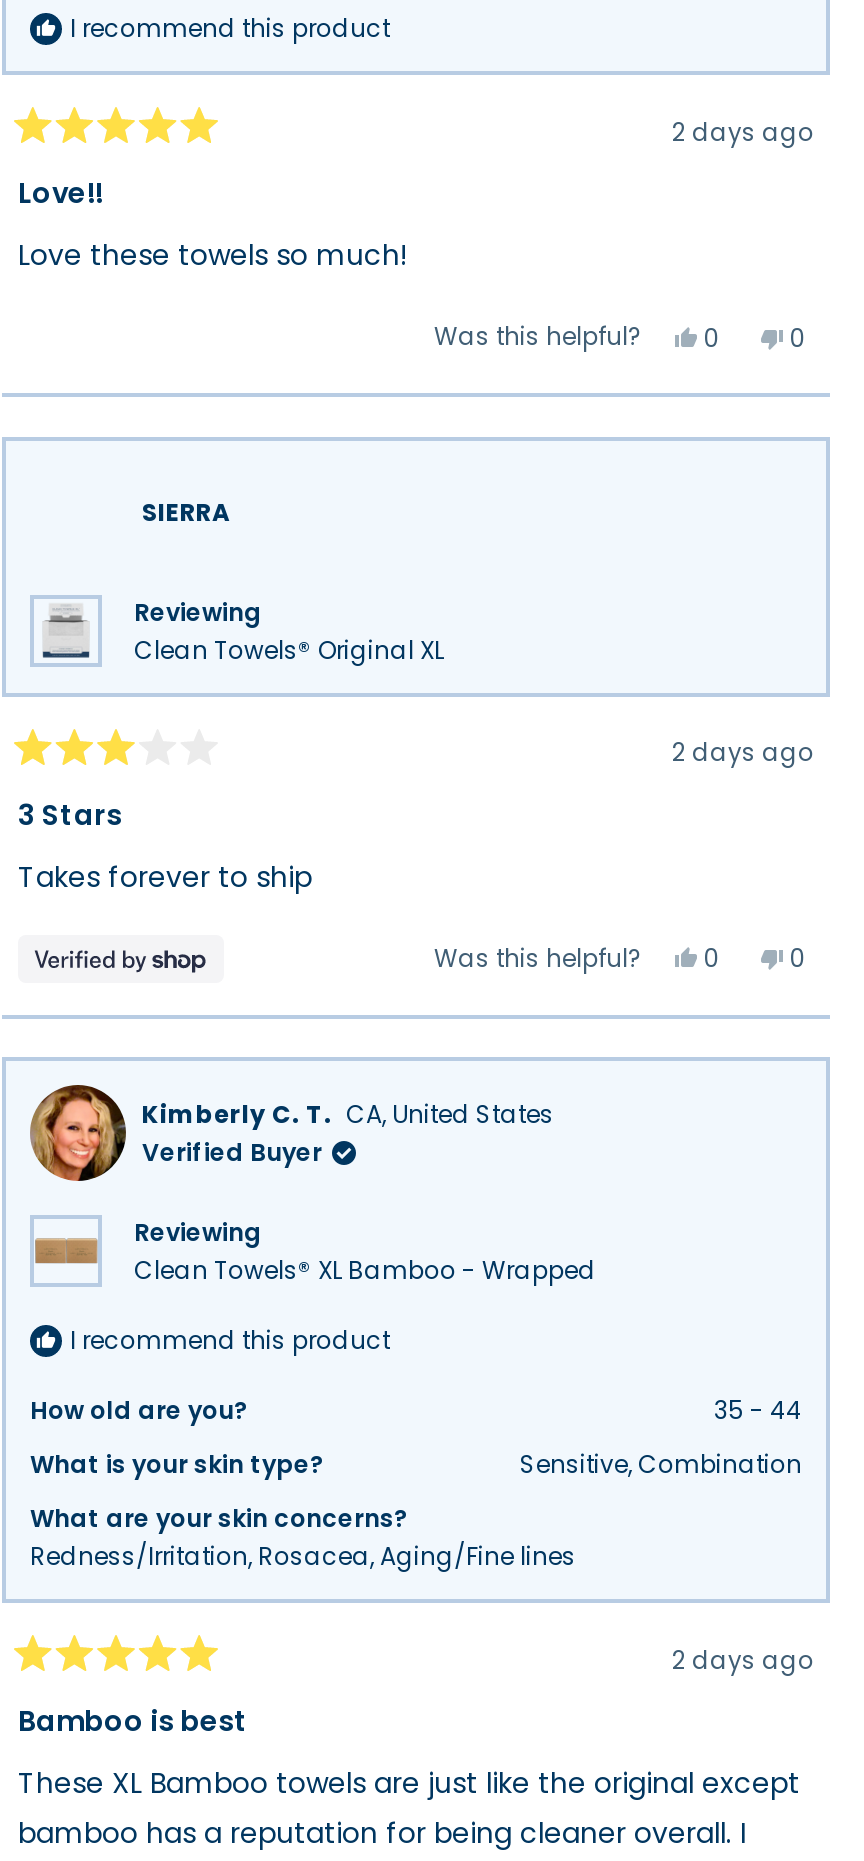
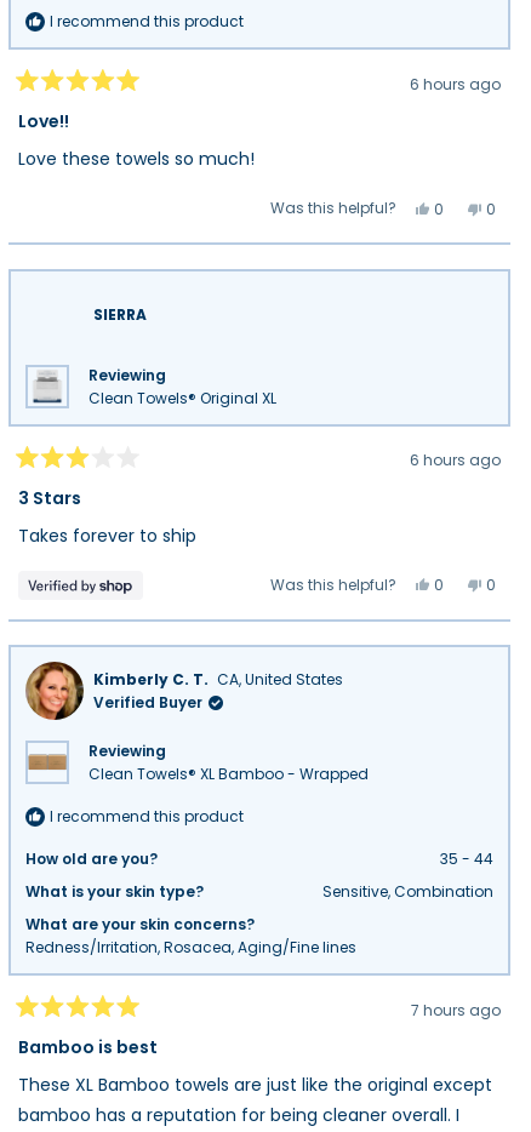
[672,115,814,149] 2 days ago -> [410,74,501,94] 6 hours ago
[672,735,814,769] 2 days ago -> [410,450,501,470] 6 hours ago
[672,1643,814,1677] 2 days ago -> [411,1000,501,1020] 7 hours ago

